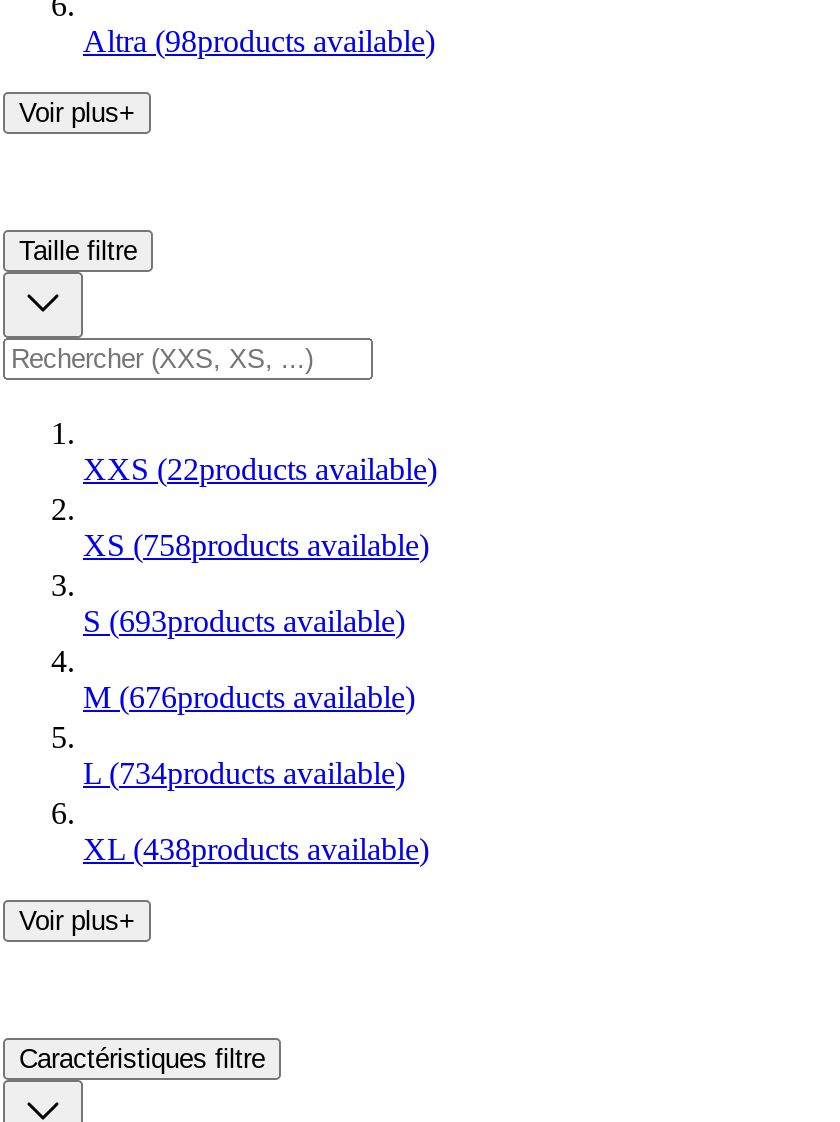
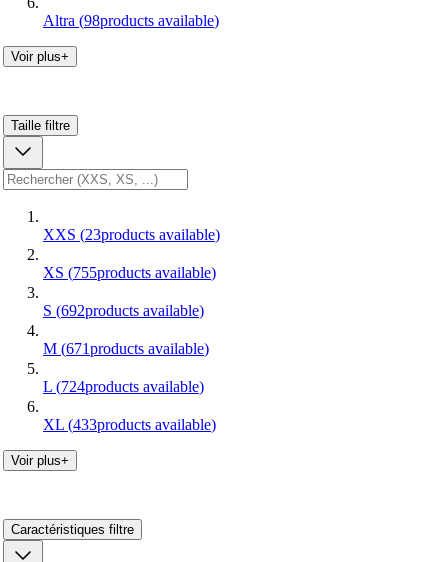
[83,452,437,486] XXS (22products available) -> [43,226,220,243] XXS (23products available)
[83,528,429,562] XS (758products available) -> [43,264,216,281] XS (755products available)
[83,604,405,638] S (693products available) -> [43,302,204,319] S (692products available)
[83,680,415,714] M (676products available) -> [43,340,209,357] M (671products available)
[83,756,405,790] L (734products available) -> [43,378,204,395] L (724products available)
[83,832,429,866] XL (438products available) -> [43,416,216,433] XL (433products available)

